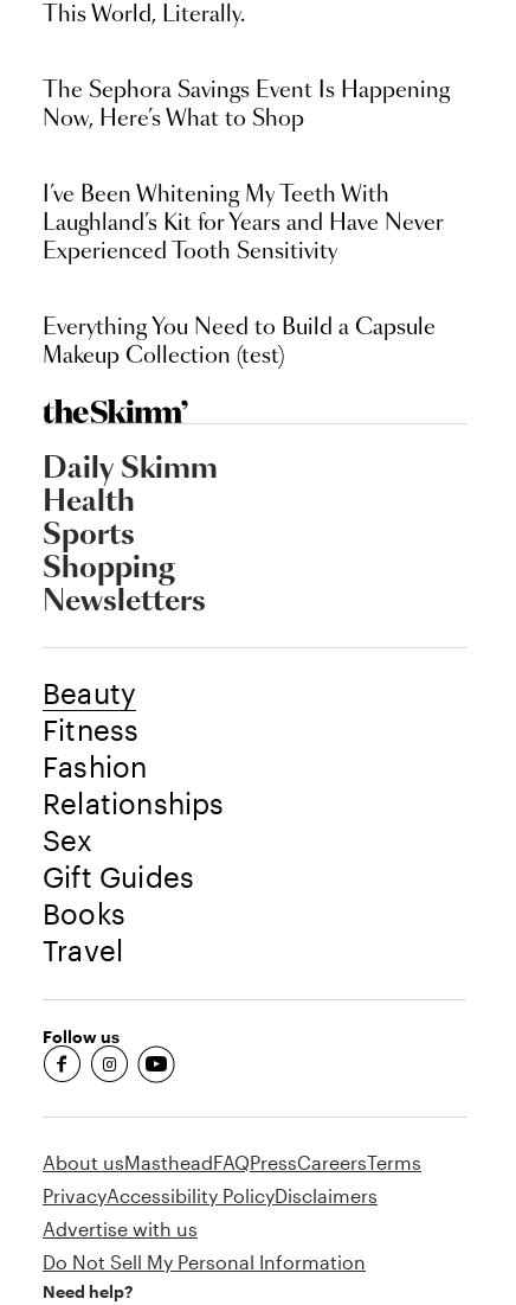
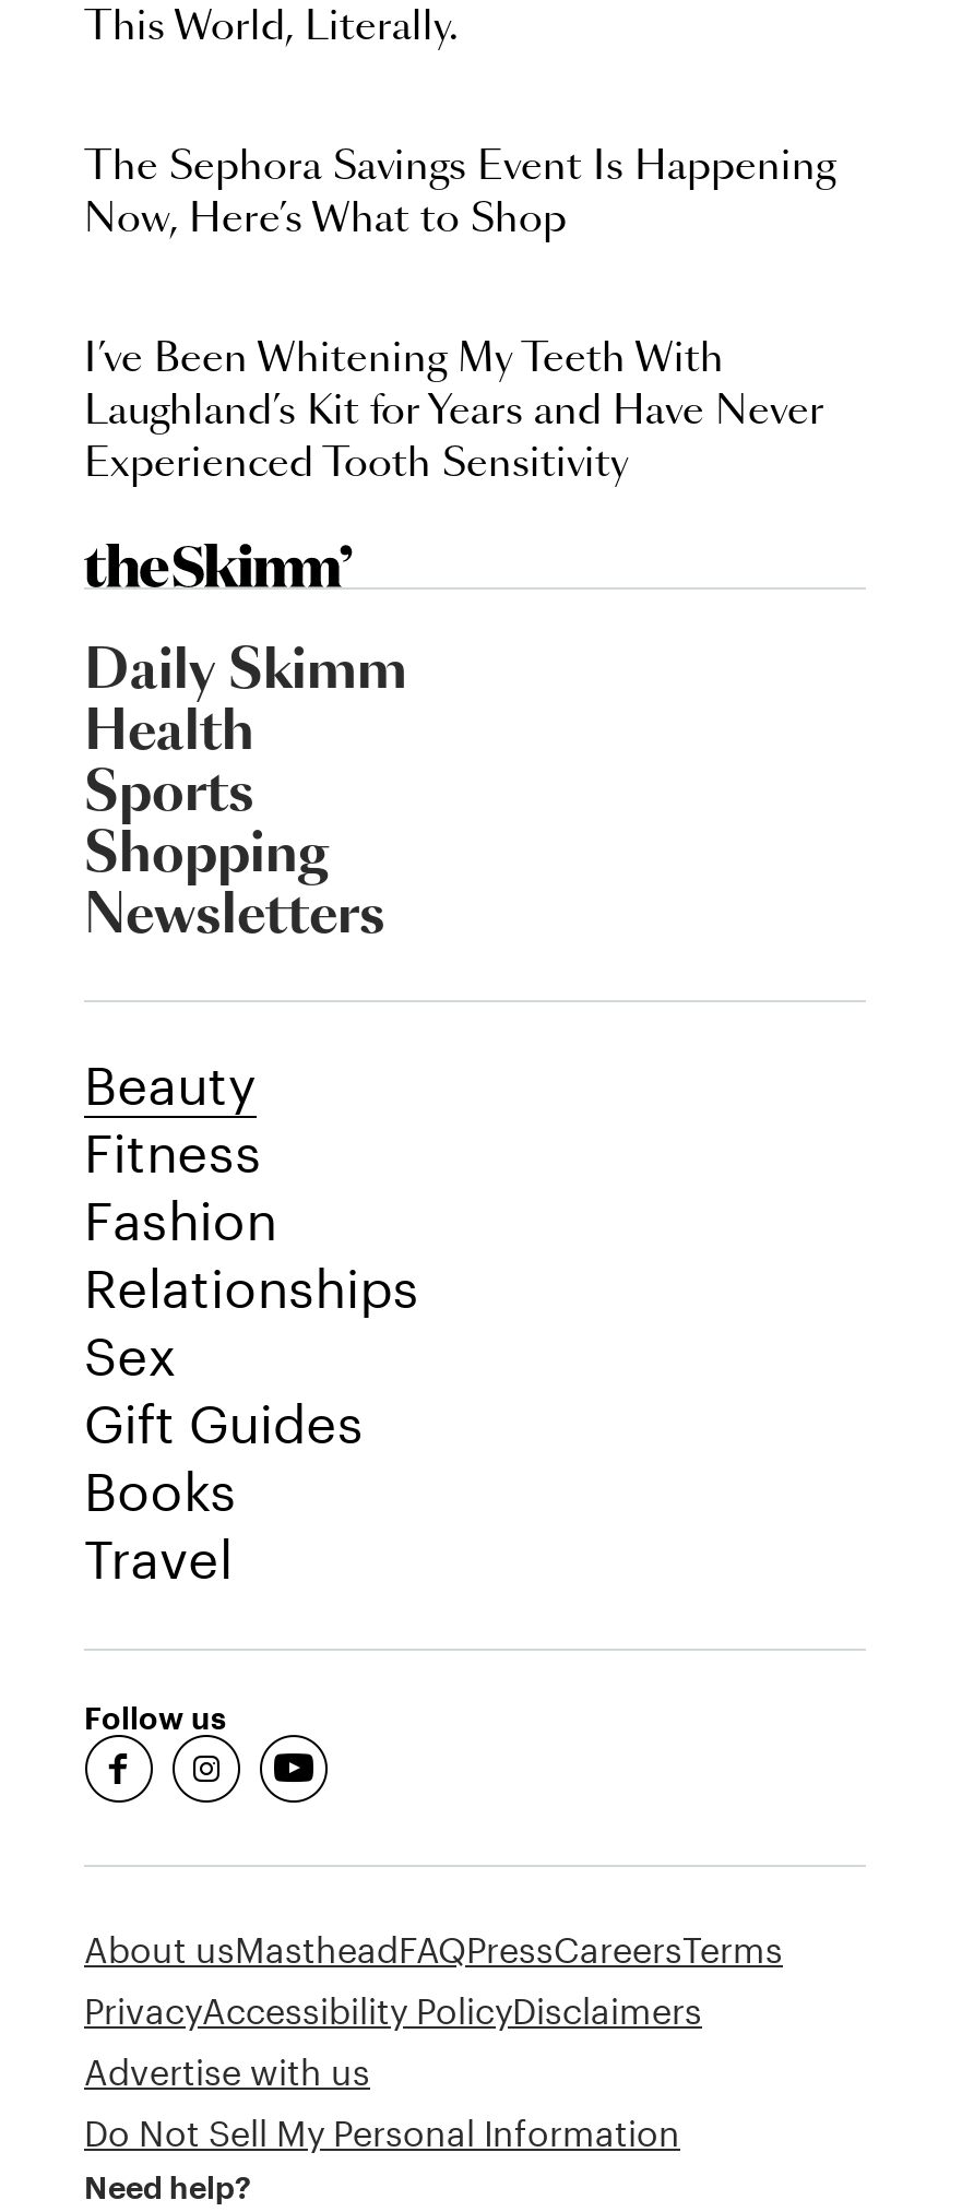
[43,318,436,367] Everything You Need to Build a Capsule | Makeup Collection (test) -> none

